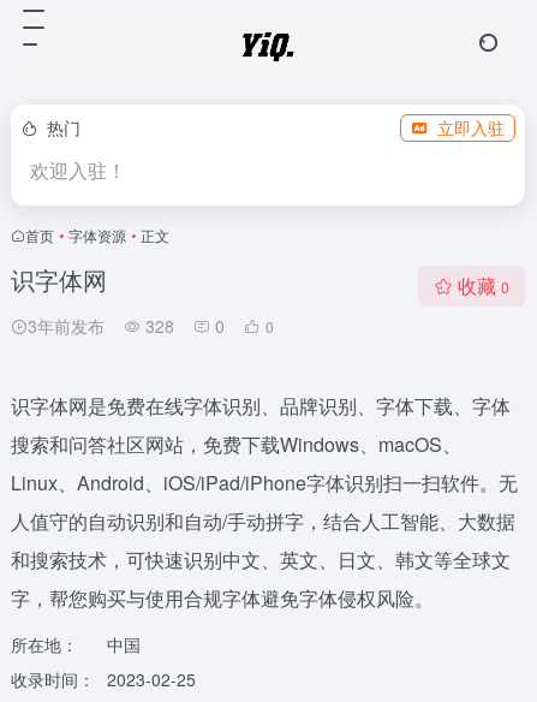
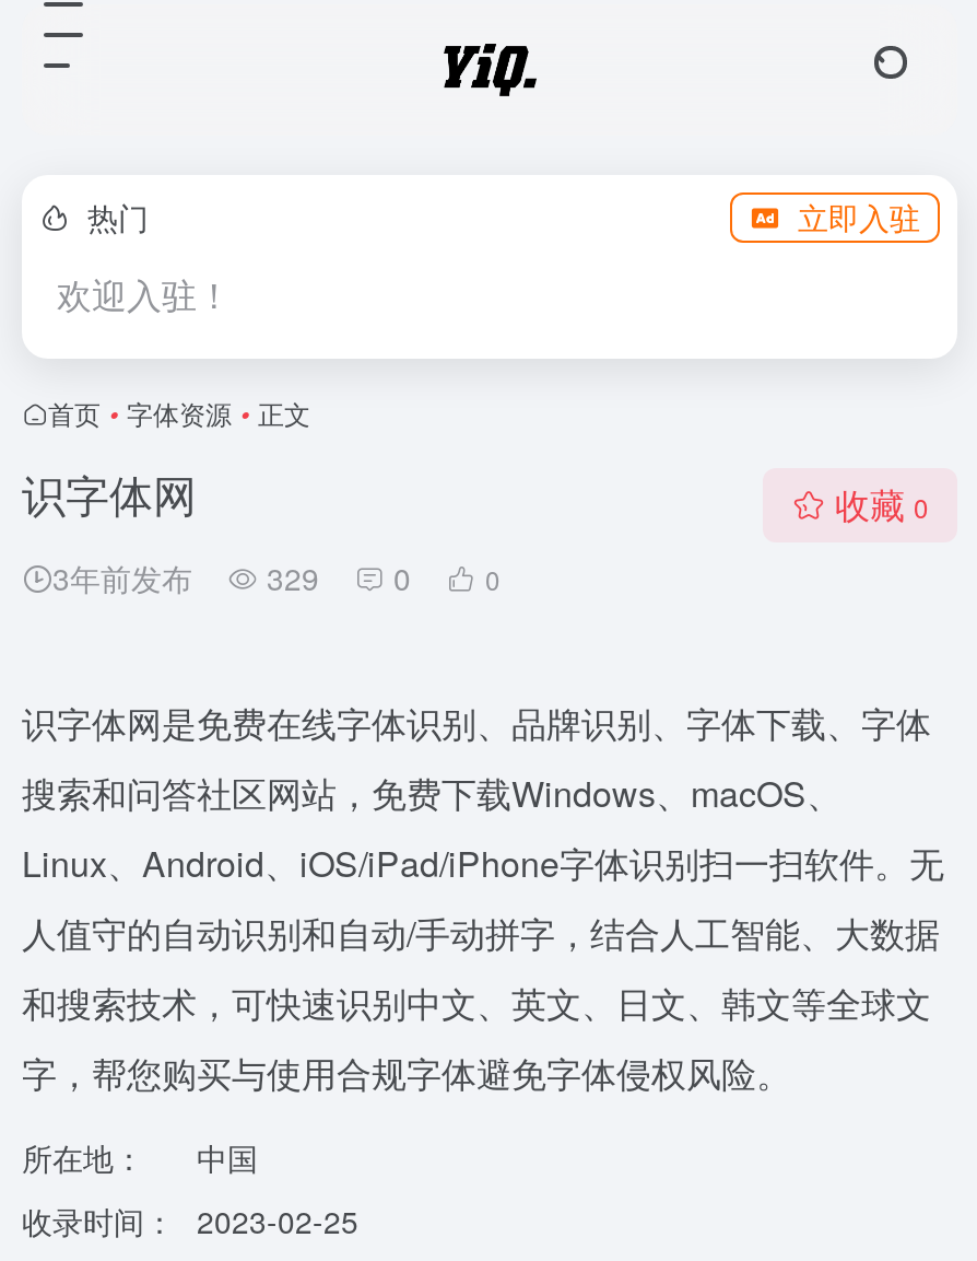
[28,314,274,338] 3年前发布 328 0 0 -> [52,556,501,599] 3年前发布 329 0 0

